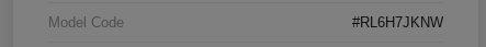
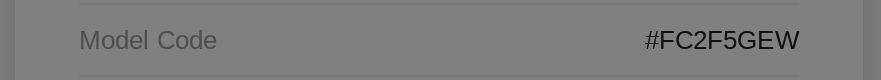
[352,14,443,31] #RL6H7JKNW -> [645,25,799,55] #FC2F5GEW

